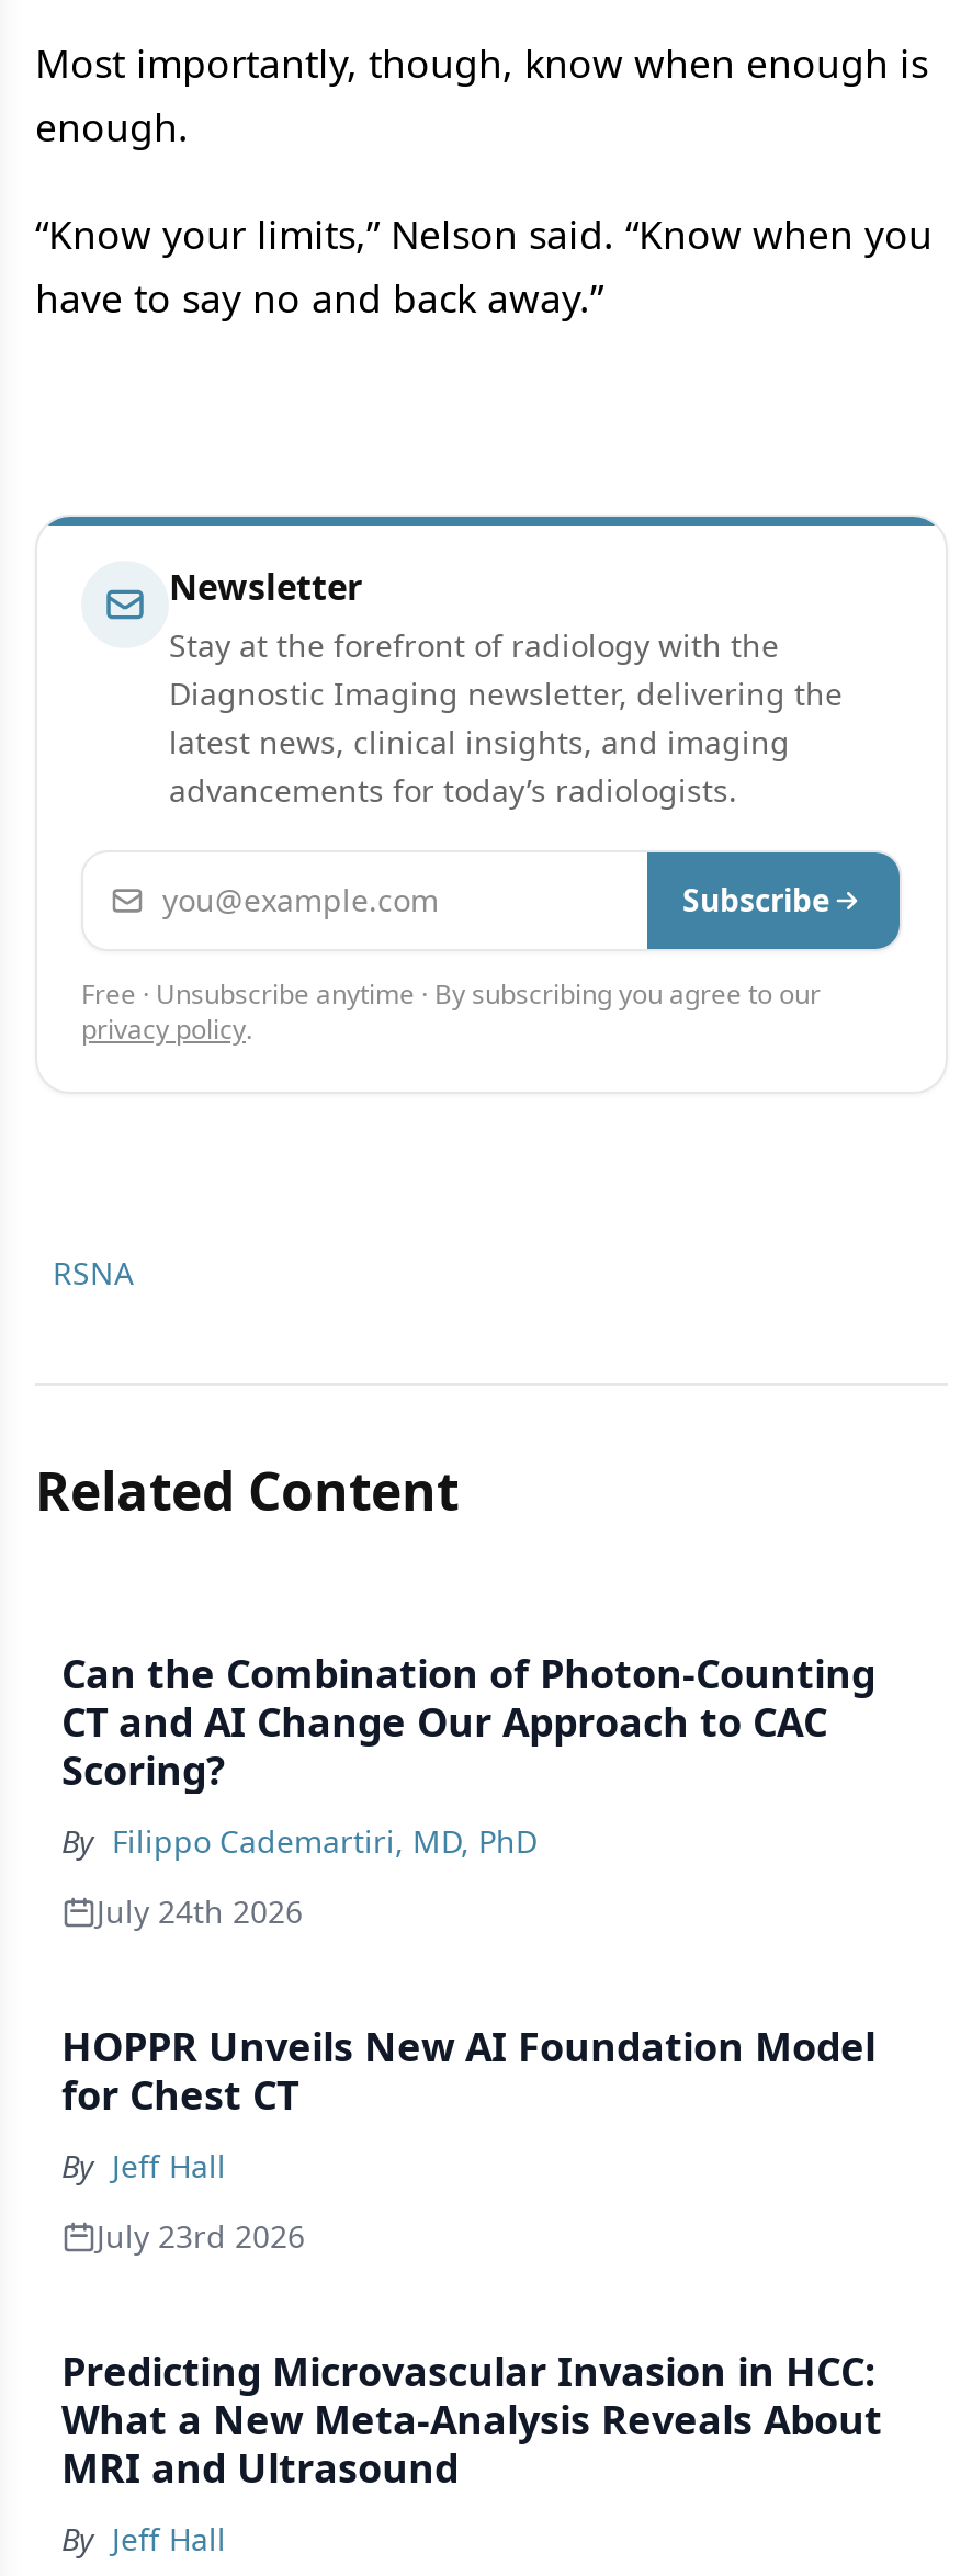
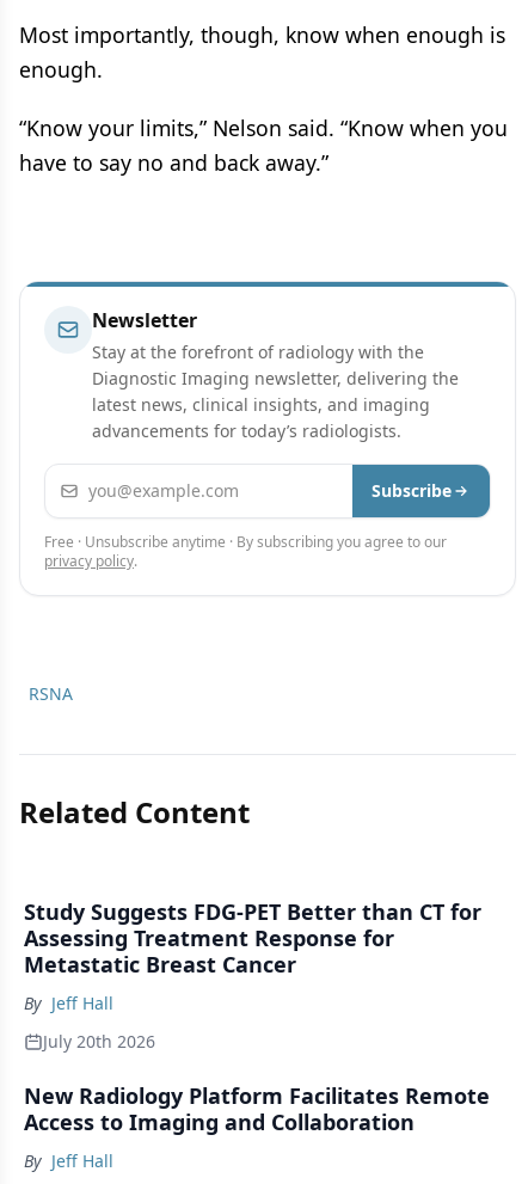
[61,1647,875,2121] Can the Combination of Photon-Counting | CT and AI Change Our Approach to CAC | Scoring? | By Filippo Cademartiri, MD, PhD | July 24th 2026 | HOPPR Unveils New AI Foundation Model | for Chest CT -> [24,897,481,979] Study Suggests FDG-PET Better than CT for | Assessing Treatment Response for | Metastatic Breast Cancer
[97,2215,305,2257] July 23rd 2026 -> [43,1030,155,1053] July 20th 2026
[61,2345,882,2494] Predicting Microvascular Invasion in HCC: | What a New Meta-Analysis Reveals About | MRI and Ultrasound -> [24,1081,490,1136] New Radiology Platform Facilitates Remote | Access to Imaging and Collaboration

